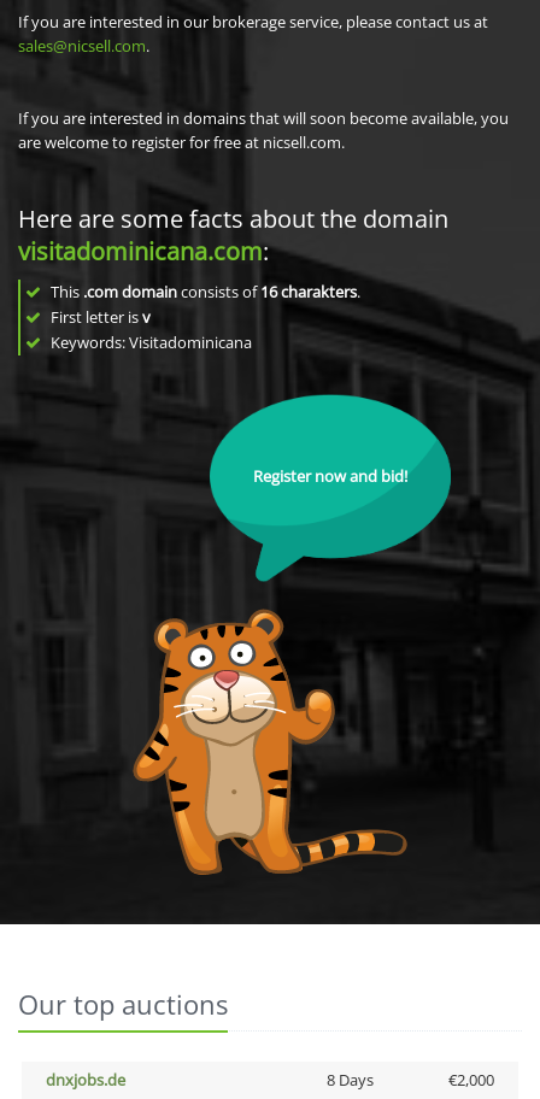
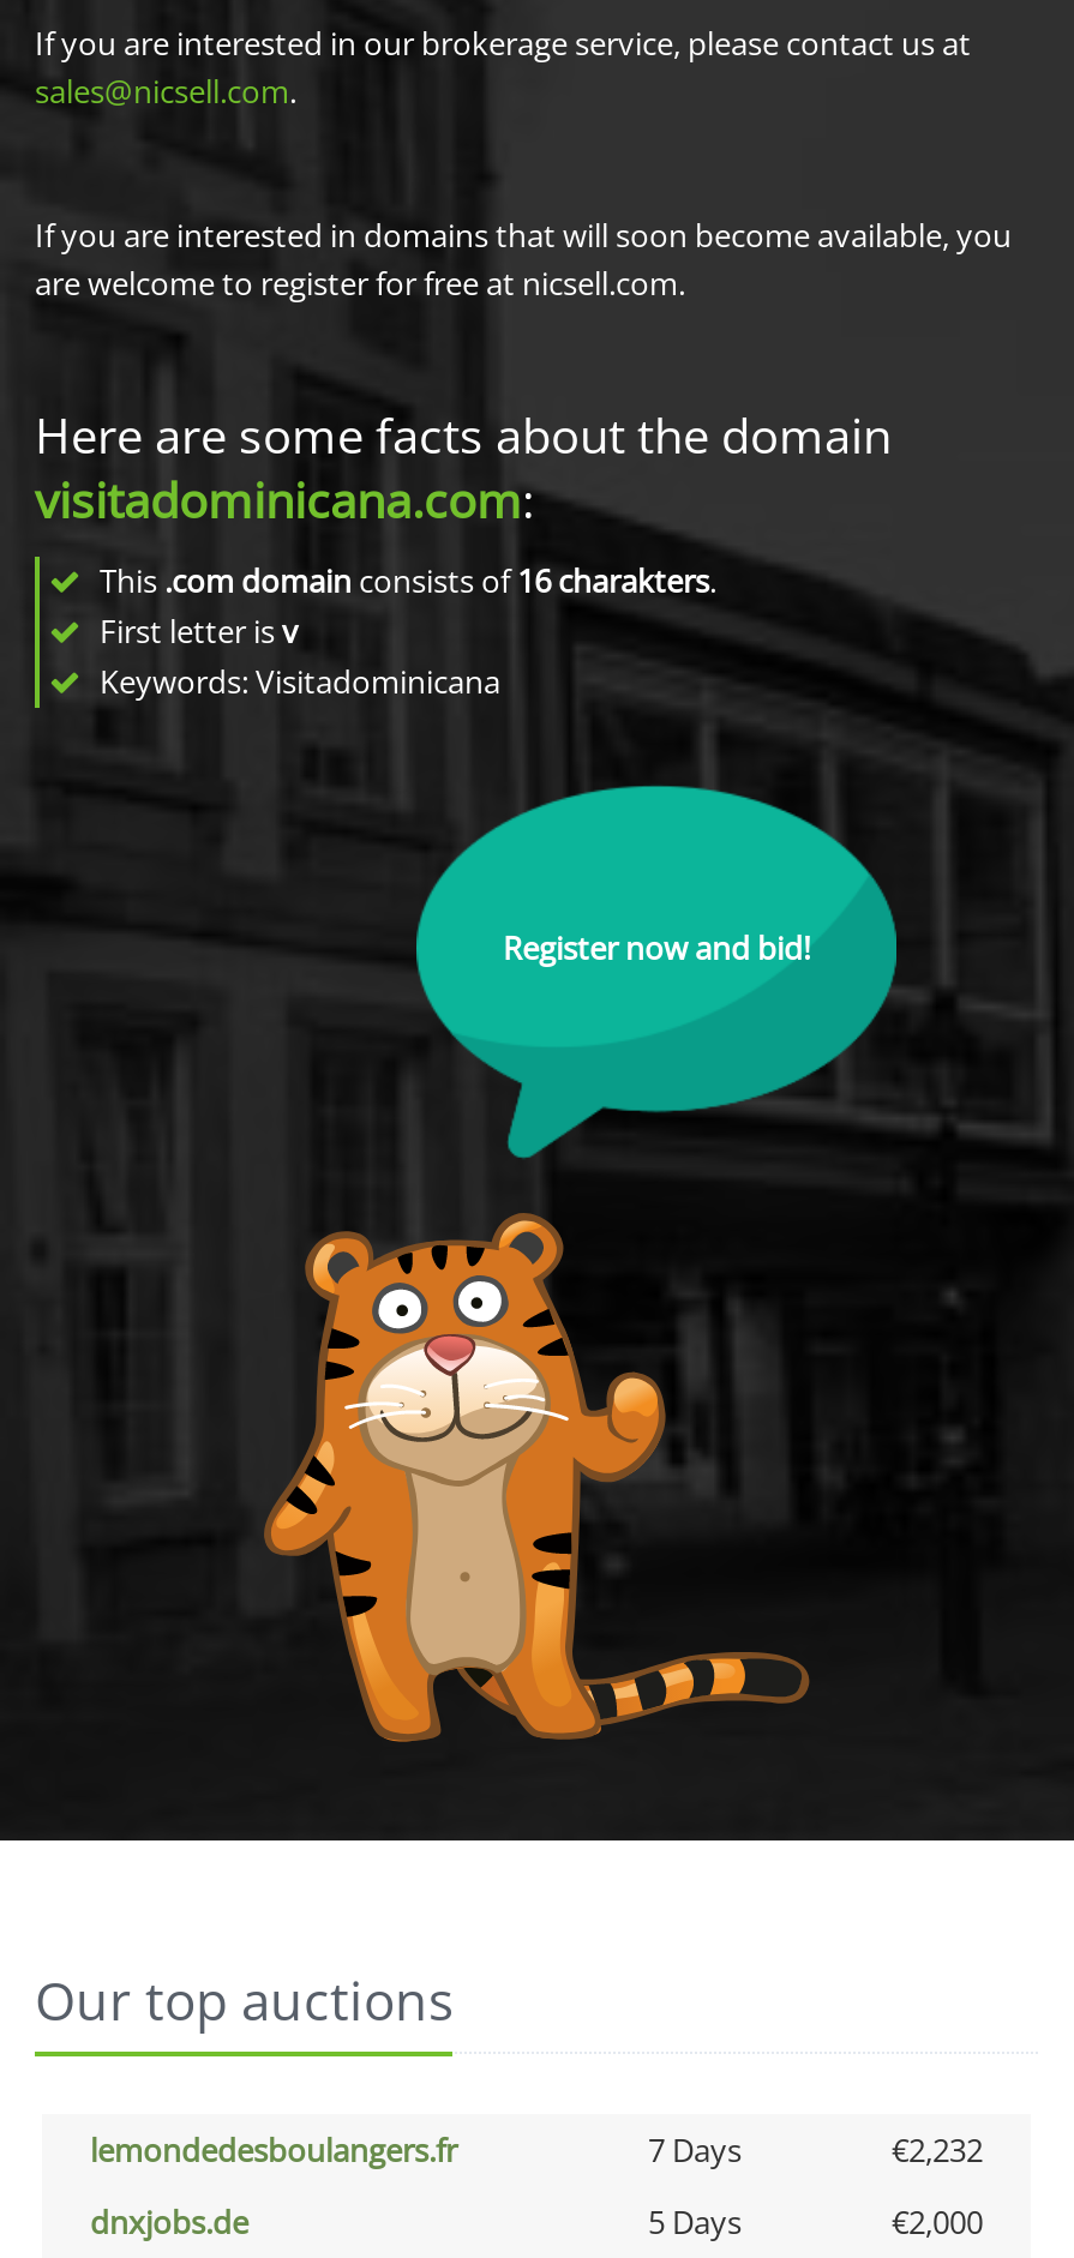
none -> [90,2128,983,2172] lemondedesboulangers.fr | 7 Days | €2,232
[326,1069,373,1091] 8 Days -> [648,2200,742,2244] 5 Days

